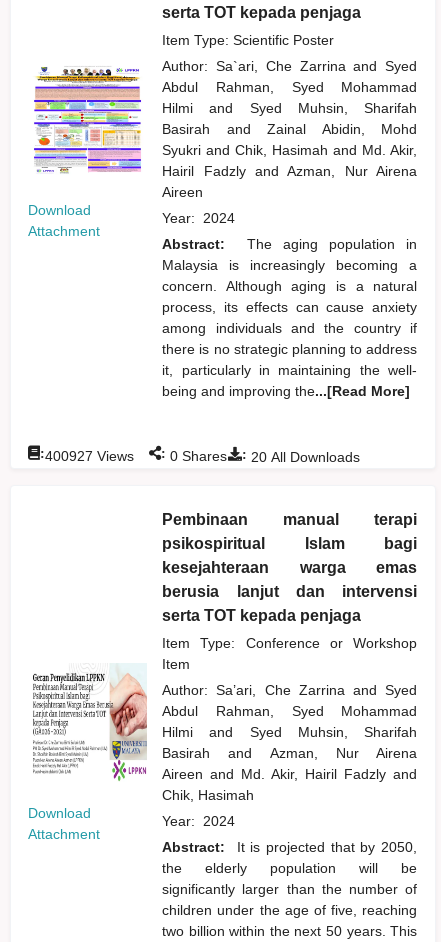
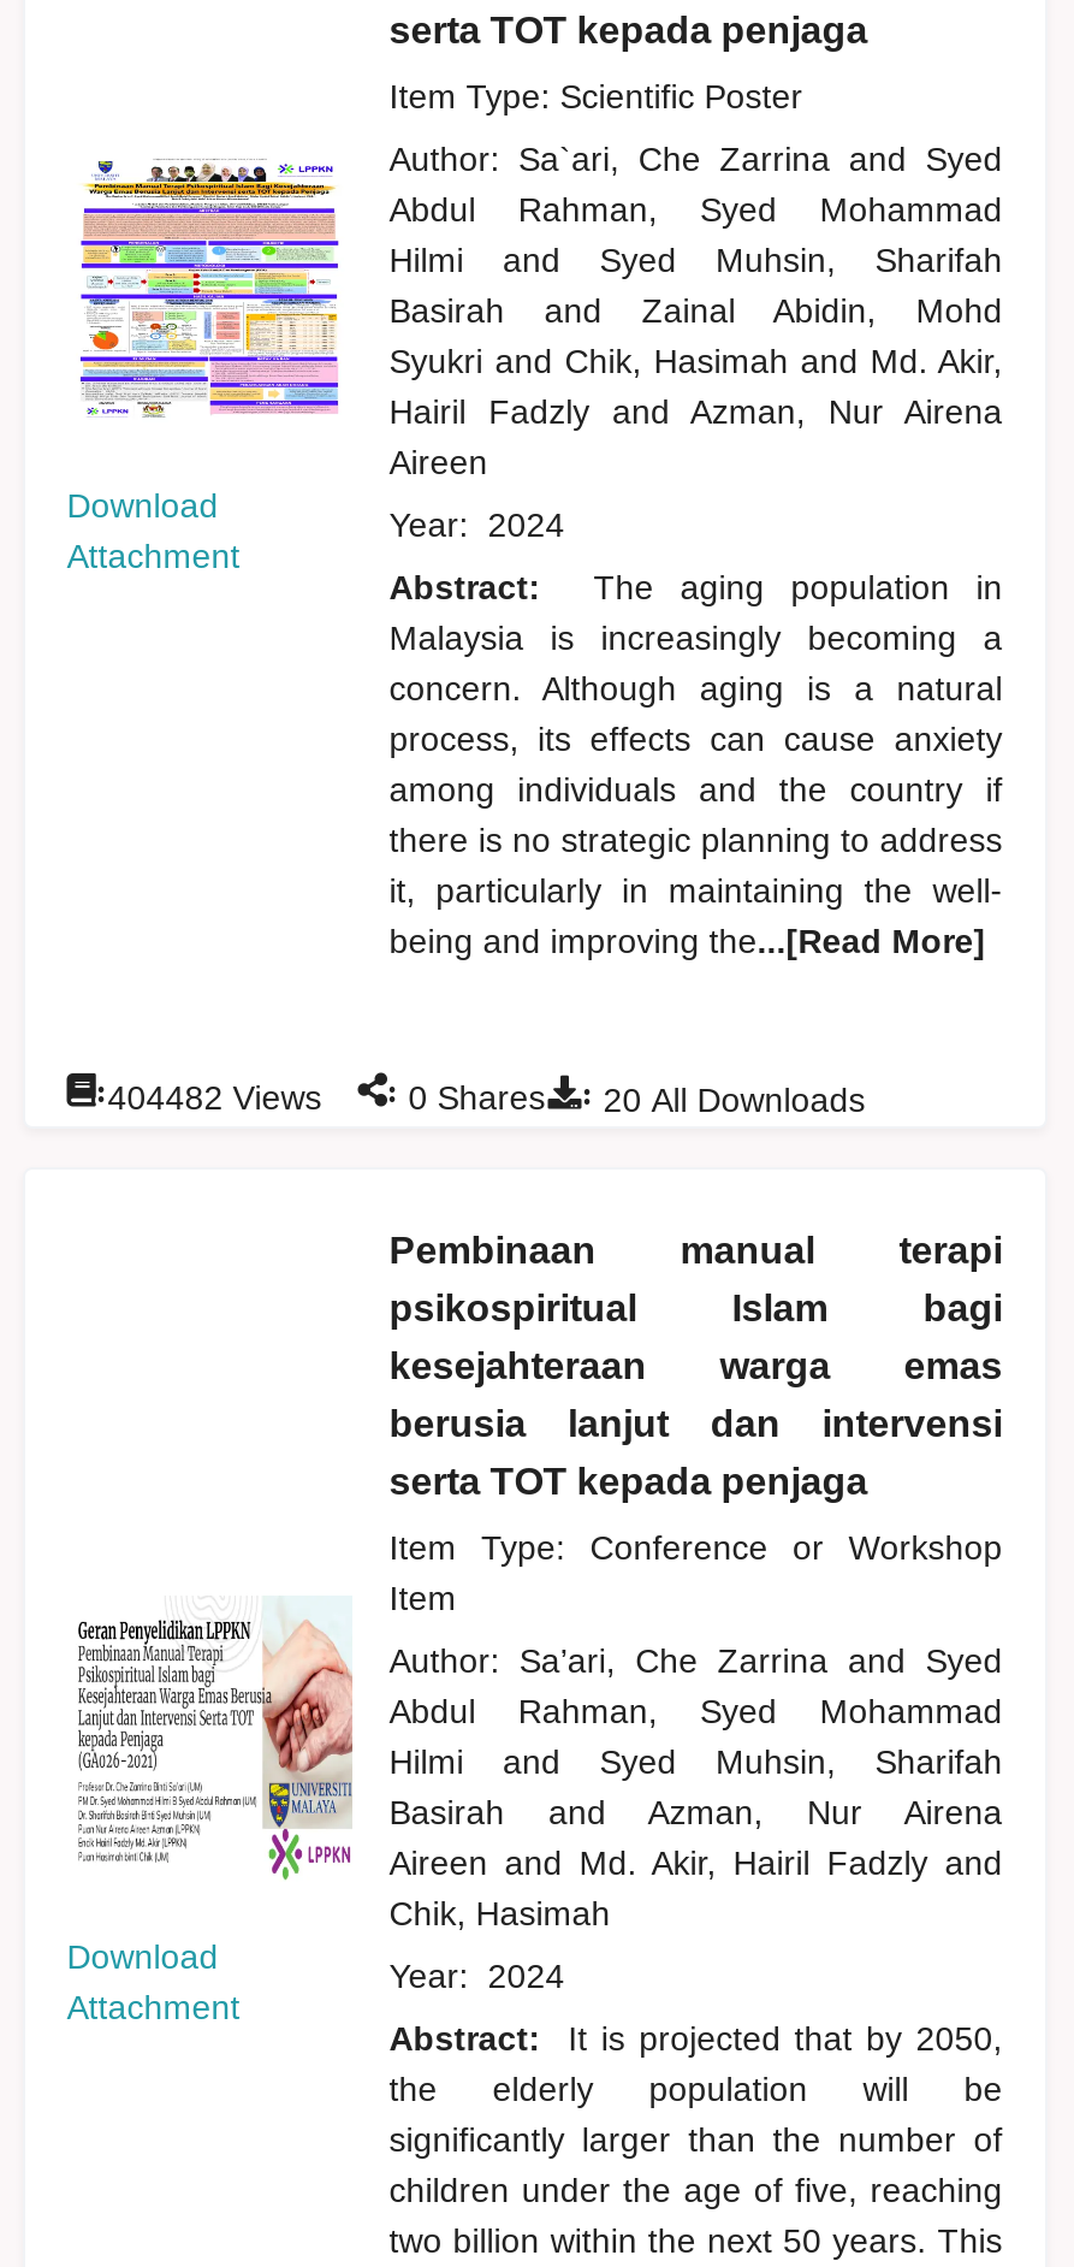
[40,446,360,465] :400927 Views : 0 Shares : 20 All Downloads -> [95,1073,865,1119] :404482 Views : 0 Shares : 20 All Downloads

